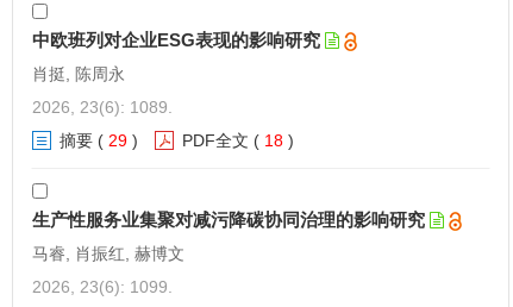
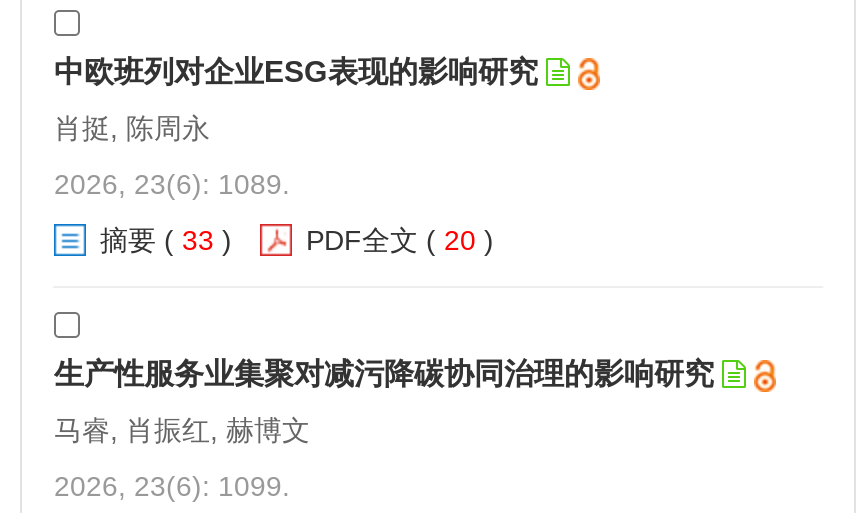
[60,131,143,150] 摘要( 29) -> [100,224,240,256] 摘要( 33)
[182,131,294,150] PDF全文 ( 18) -> [306,224,494,256] PDF全文 ( 20)

